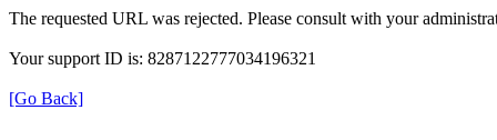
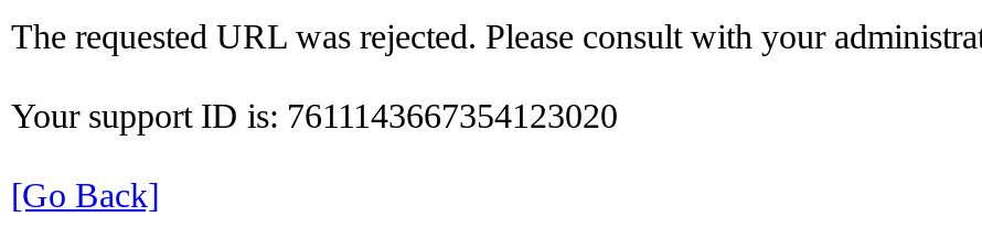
[9,49,316,68] Your support ID is: 8287122777034196321 -> [11,97,618,134] Your support ID is: 7611143667354123020

